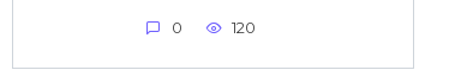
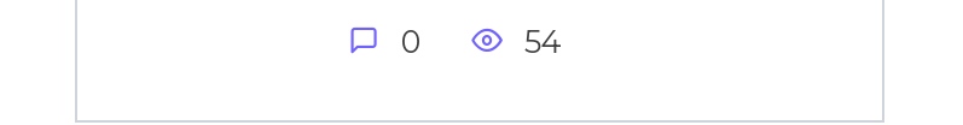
[232,19,256,37] 120 -> [524,23,560,59] 54

